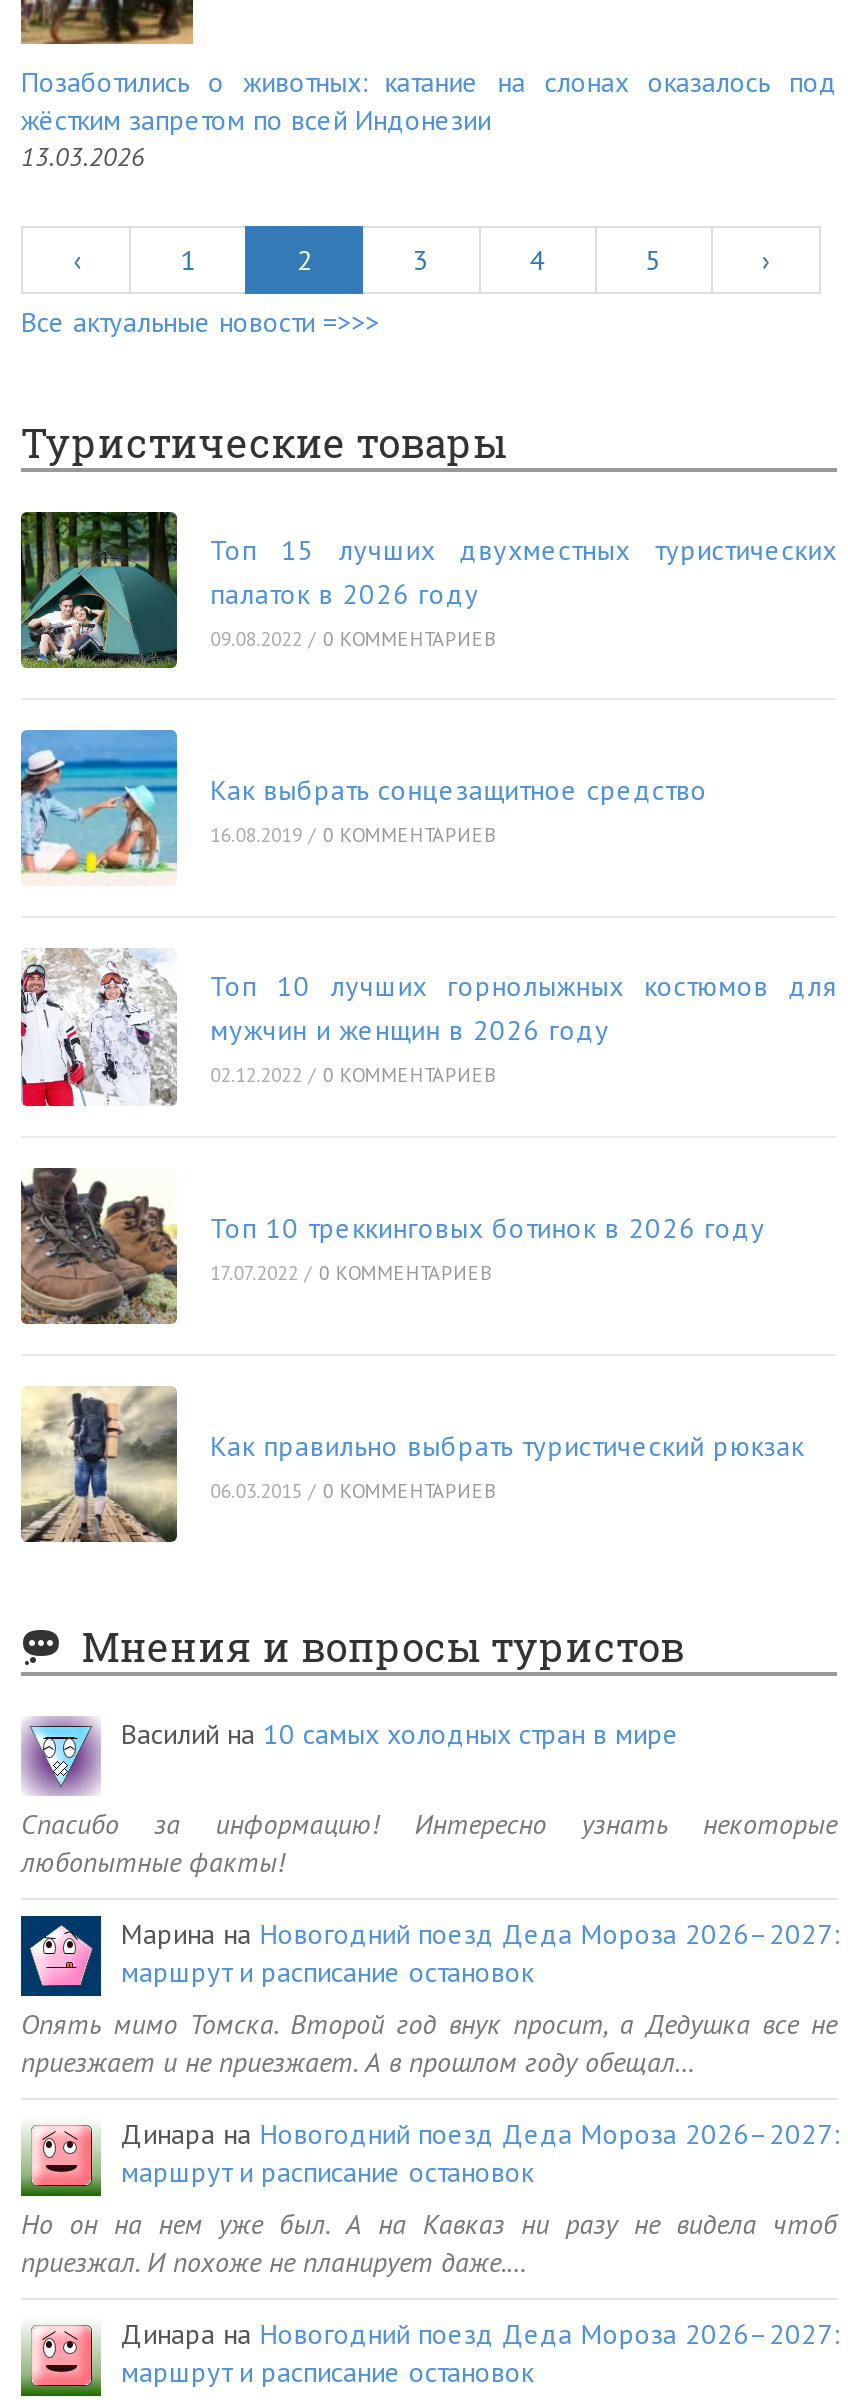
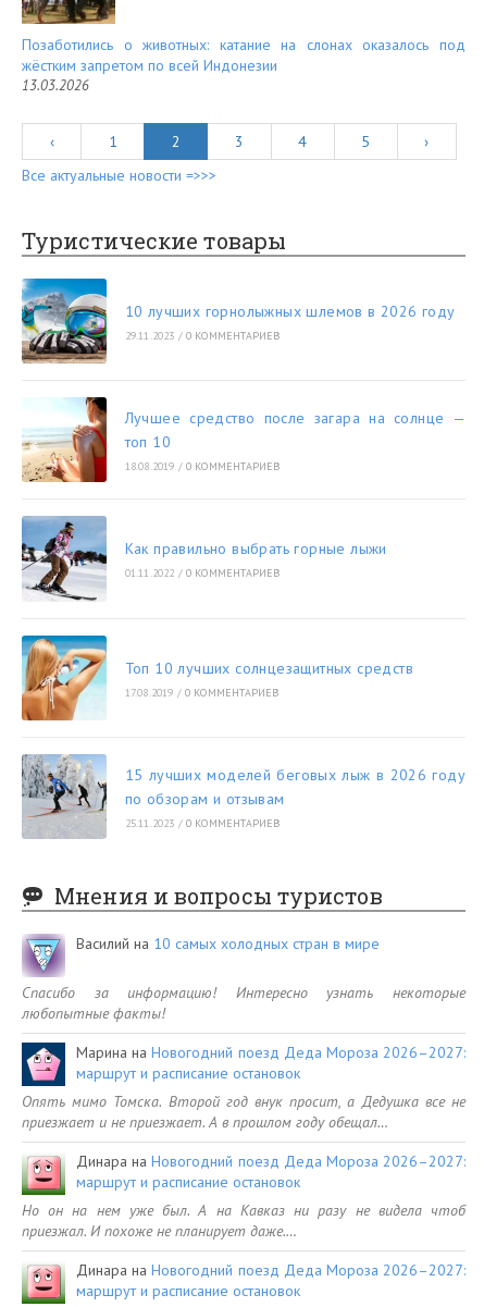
[19,510,837,668] [image] | Топ 15 лучших двухместных туристических | палаток в 2026 году | 09.08.2022 / 0 КОММЕНТАРИЕВ -> [21,278,455,363] [image] | 10 лучших горнолыжных шлемов в 2026 году | 29.11.2023 / 0 КОММЕНТАРИЕВ
[19,728,708,886] [image] | Как выбрать сонцезащитное средство | 16.08.2019 / 0 КОММЕНТАРИЕВ -> [22,396,466,483] [image] | Лучшее средство после загара на солнце — | топ 10 | 18.08.2019 / 0 КОММЕНТАРИЕВ
[19,948,837,1108] [image] | Топ 10 лучших горнолыжных костюмов для | мужчин и женщин в 2026 году | 02.12.2022 / 0 КОММЕНТАРИЕВ -> [21,516,387,602] [image] | Как правильно выбрать горные лыжи | 01.11.2022 / 0 КОММЕНТАРИЕВ
[19,1166,766,1326] [image] | Топ 10 треккинговых ботинок в 2026 году | 17.07.2022 / 0 КОММЕНТАРИЕВ -> [21,634,413,722] [image] | Топ 10 лучших солнцезащитных средств | 17.08.2019 / 0 КОММЕНТАРИЕВ
[21,1386,804,1544] [image] | Как правильно выбрать туристический рюкзак | 06.03.2015 / 0 КОММЕНТАРИЕВ -> [21,753,466,839] [image] | 15 лучших моделей беговых лыж в 2026 году | по обзорам и отзывам | 25.11.2023 / 0 КОММЕНТАРИЕВ

